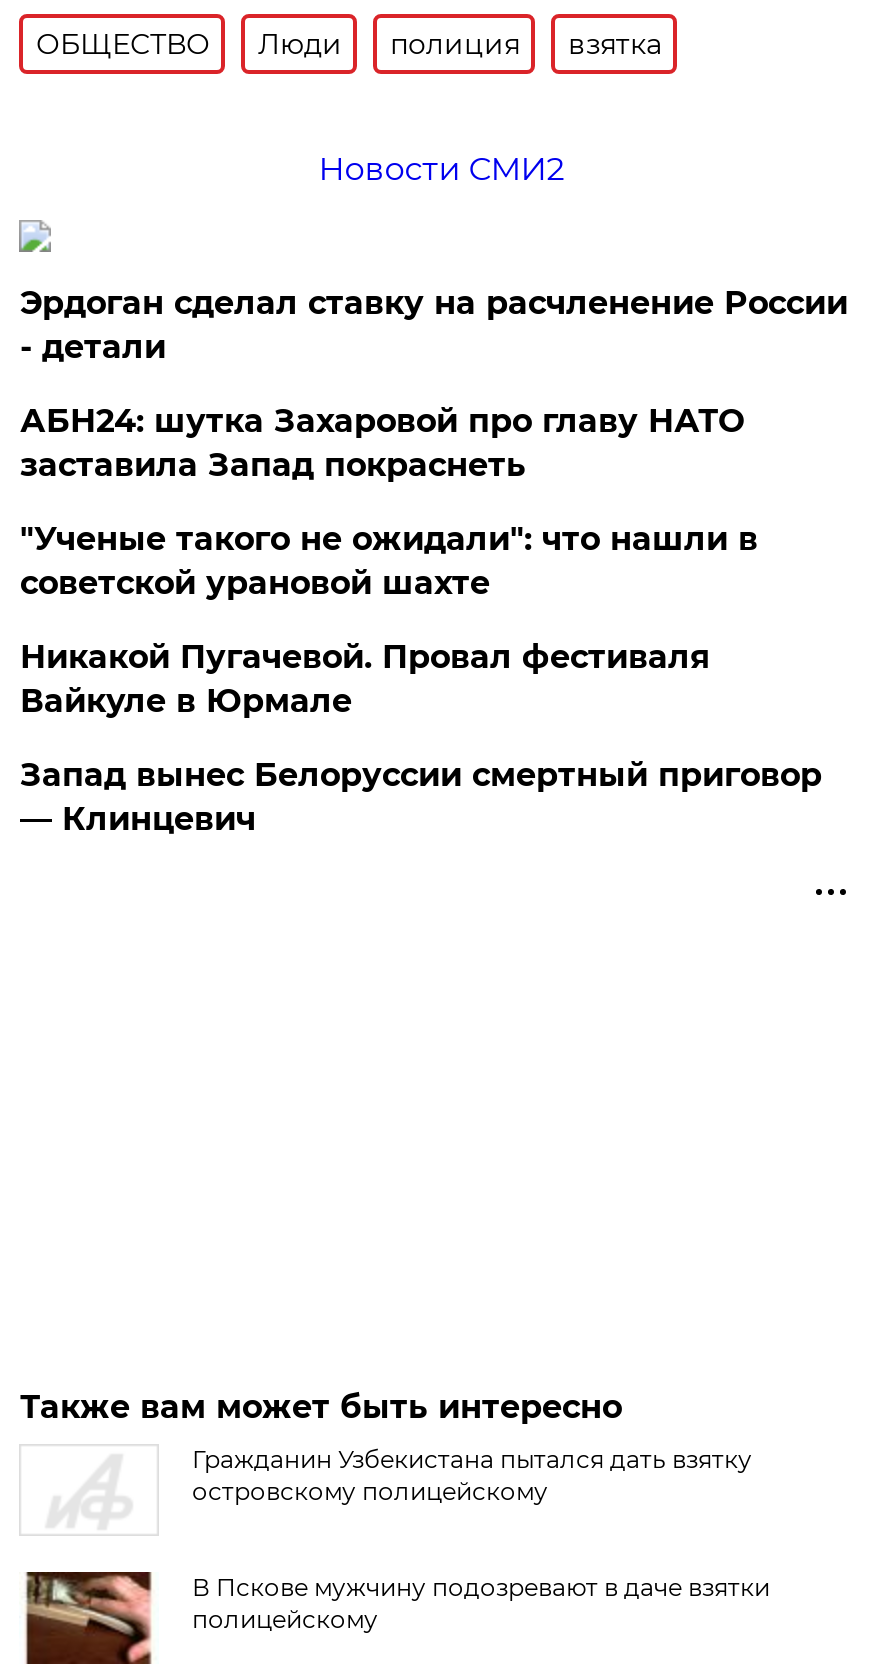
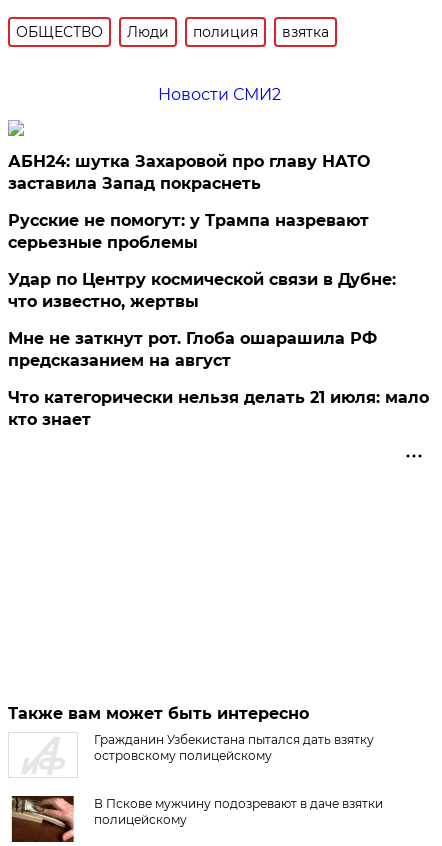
[20,284,848,366] Эрдоган сделал ставку на расчленение России | - детали -> none
moved [20,402,744,484] -> [8,152,370,193]: АБН24: шутка Захаровой про главу НАТО | заставила Запад покраснеть
[20,520,822,838] "Ученые такого не ожидали": что нашли в | советской урановой шахте | Никакой Пугачевой. Провал фестиваля | Вайкуле в Юрмале | Запад вынес Белоруссии смертный приговор | — Клинцевич -> [8,211,429,429] Русские не помогут: у Трампа назревают | серьезные проблемы | Удар по Центру космической связи в Дубне: | что известно, жертвы | Мне не заткнут рот. Глоба ошарашила РФ | предсказанием на август | Что категорически нельзя делать 21 июля: мало | кто знает

